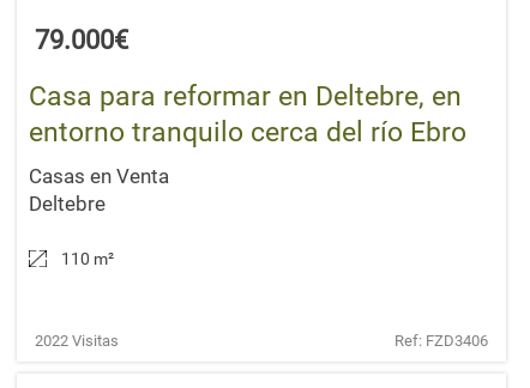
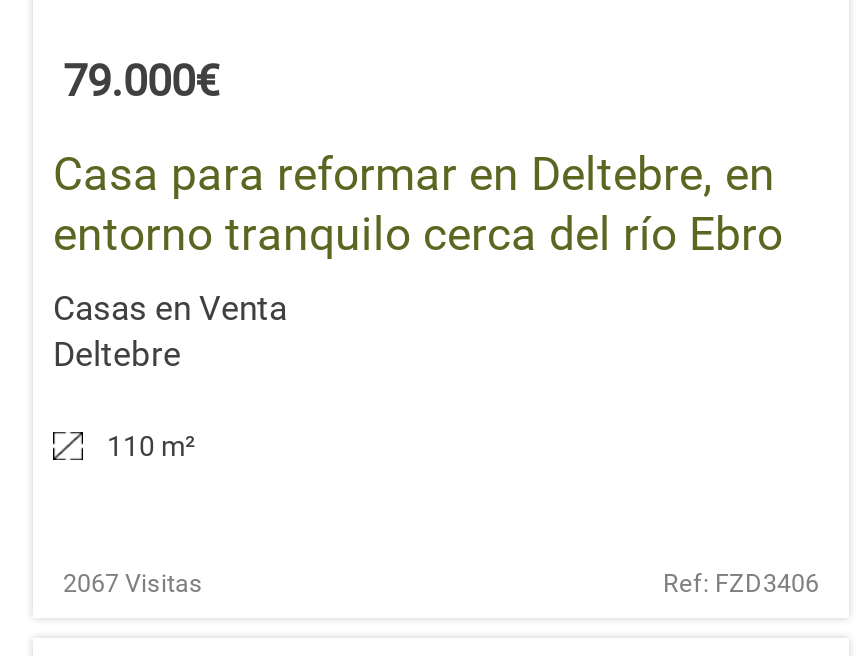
[35,332,119,350] 2022 Visitas -> [63,569,203,599] 2067 Visitas

